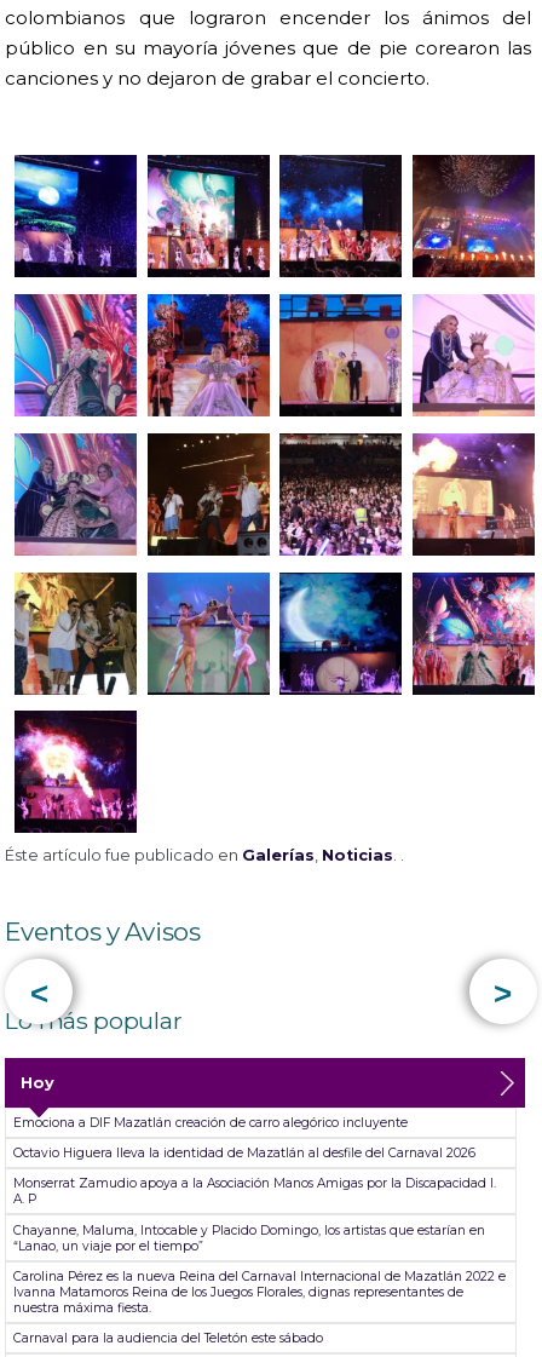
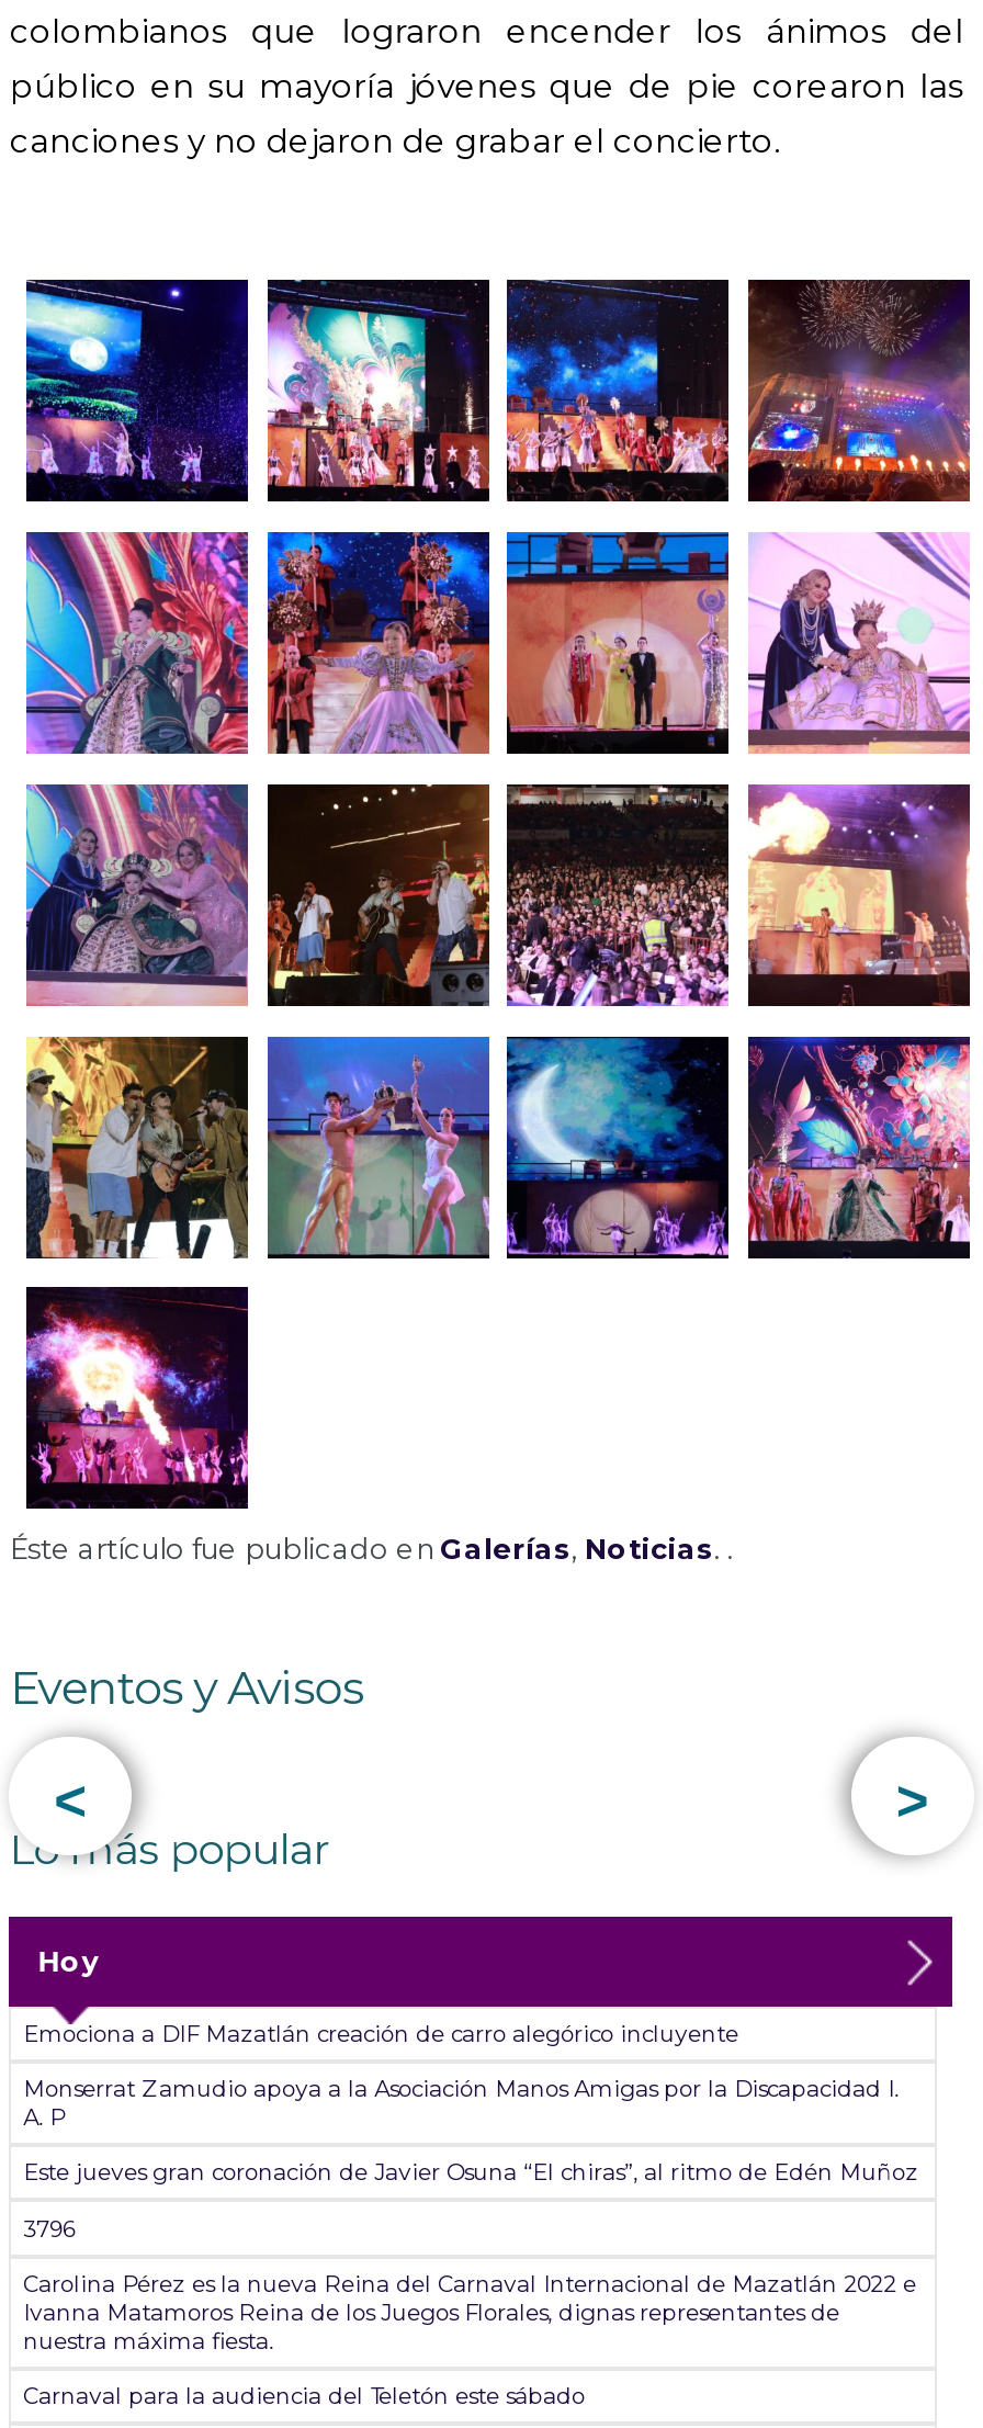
[13,1145,475,1161] Octavio Higuera lleva la identidad de Mazatlán al desfile del Carnaval 2026 -> none
[13,1222,485,1253] Chayanne, Maluma, Intocable y Placido Domingo, los artistas que estarían en | “Lanao, un viaje por el tiempo” -> [23,2159,918,2243] Este jueves gran coronación de Javier Osuna “El chiras”, al ritmo de Edén Muñoz | 3796

